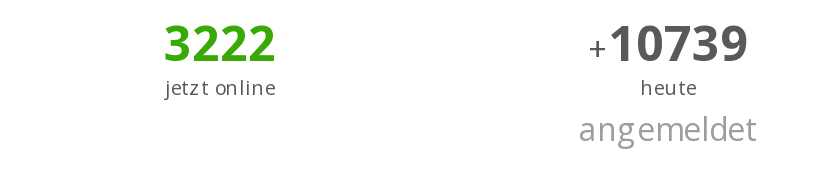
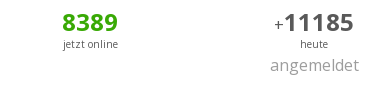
[164,9,276,75] 3222 -> [62,5,118,38] 8389
[588,9,748,75] +10739 -> [274,5,354,38] +11185

